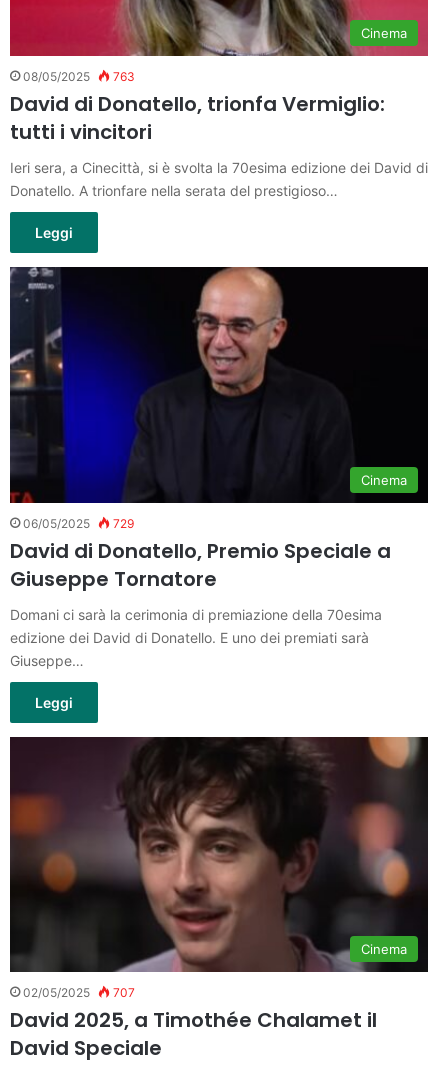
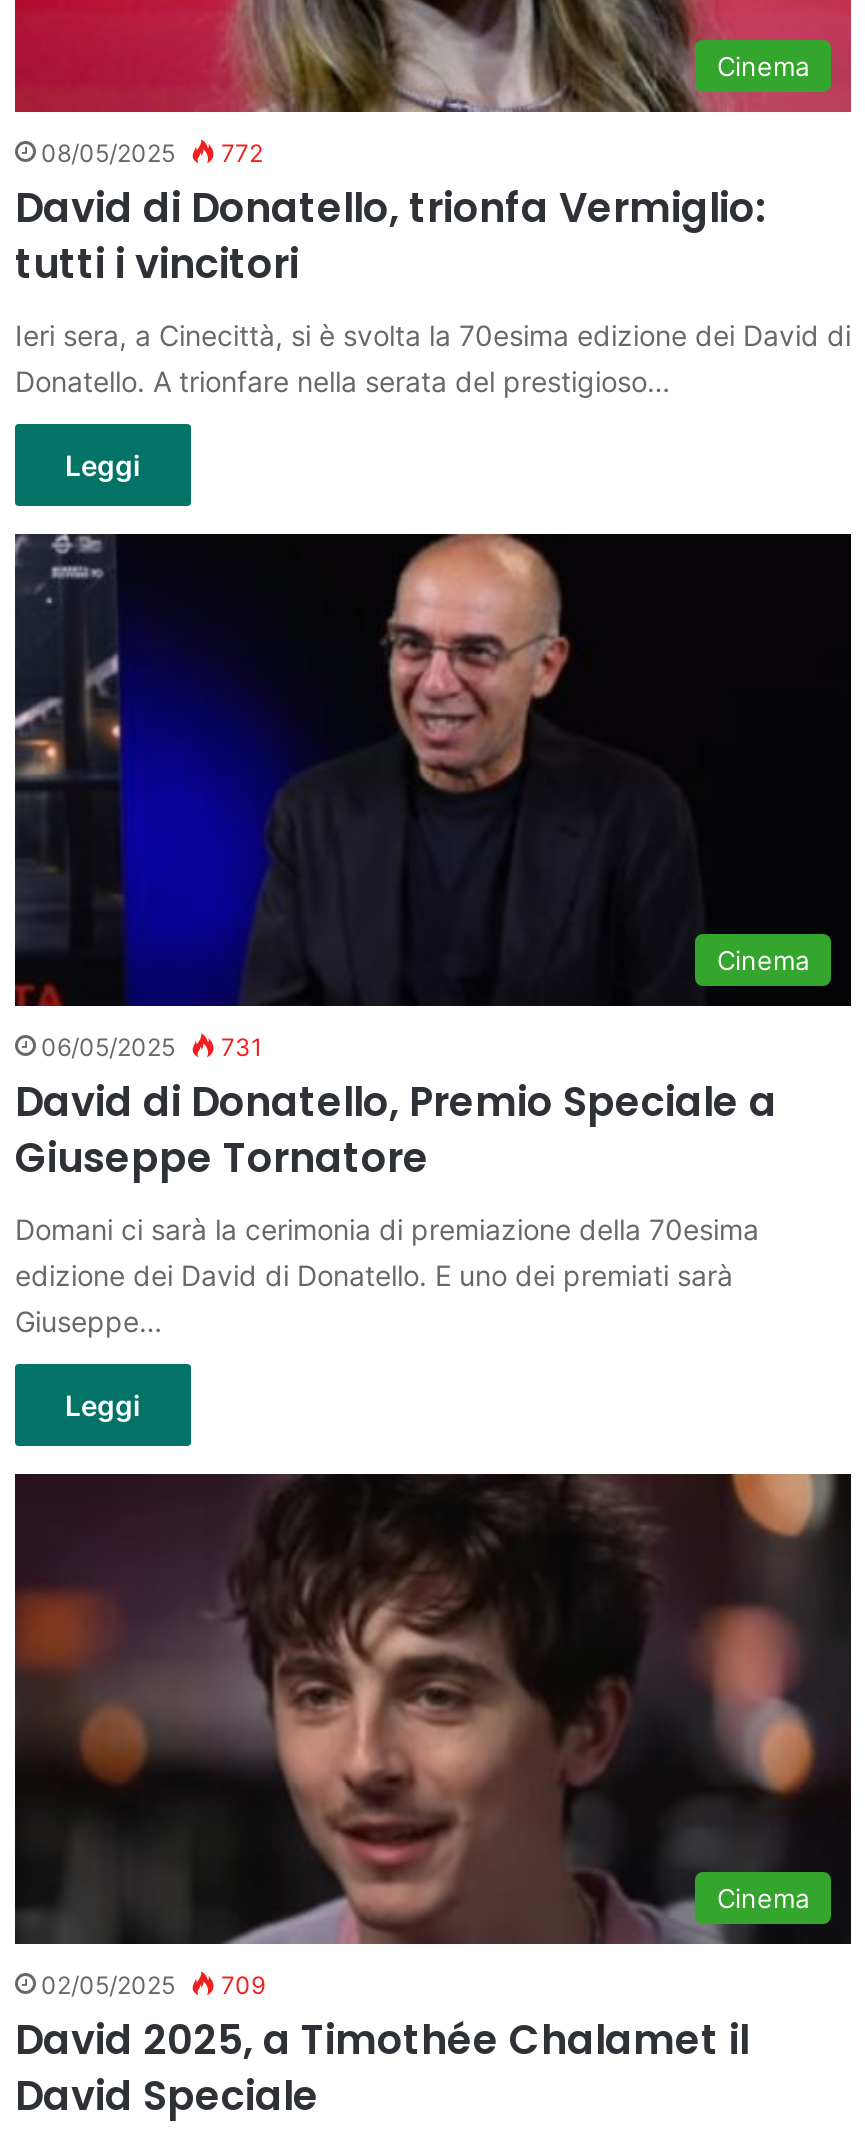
[23,69,135,84] 08/05/2025 763 -> [41,138,263,168] 08/05/2025 772
[23,516,134,531] 06/05/2025 729 -> [41,1031,263,1061] 06/05/2025 731
[23,985,135,1000] 02/05/2025 707 -> [41,1971,265,2001] 02/05/2025 709

